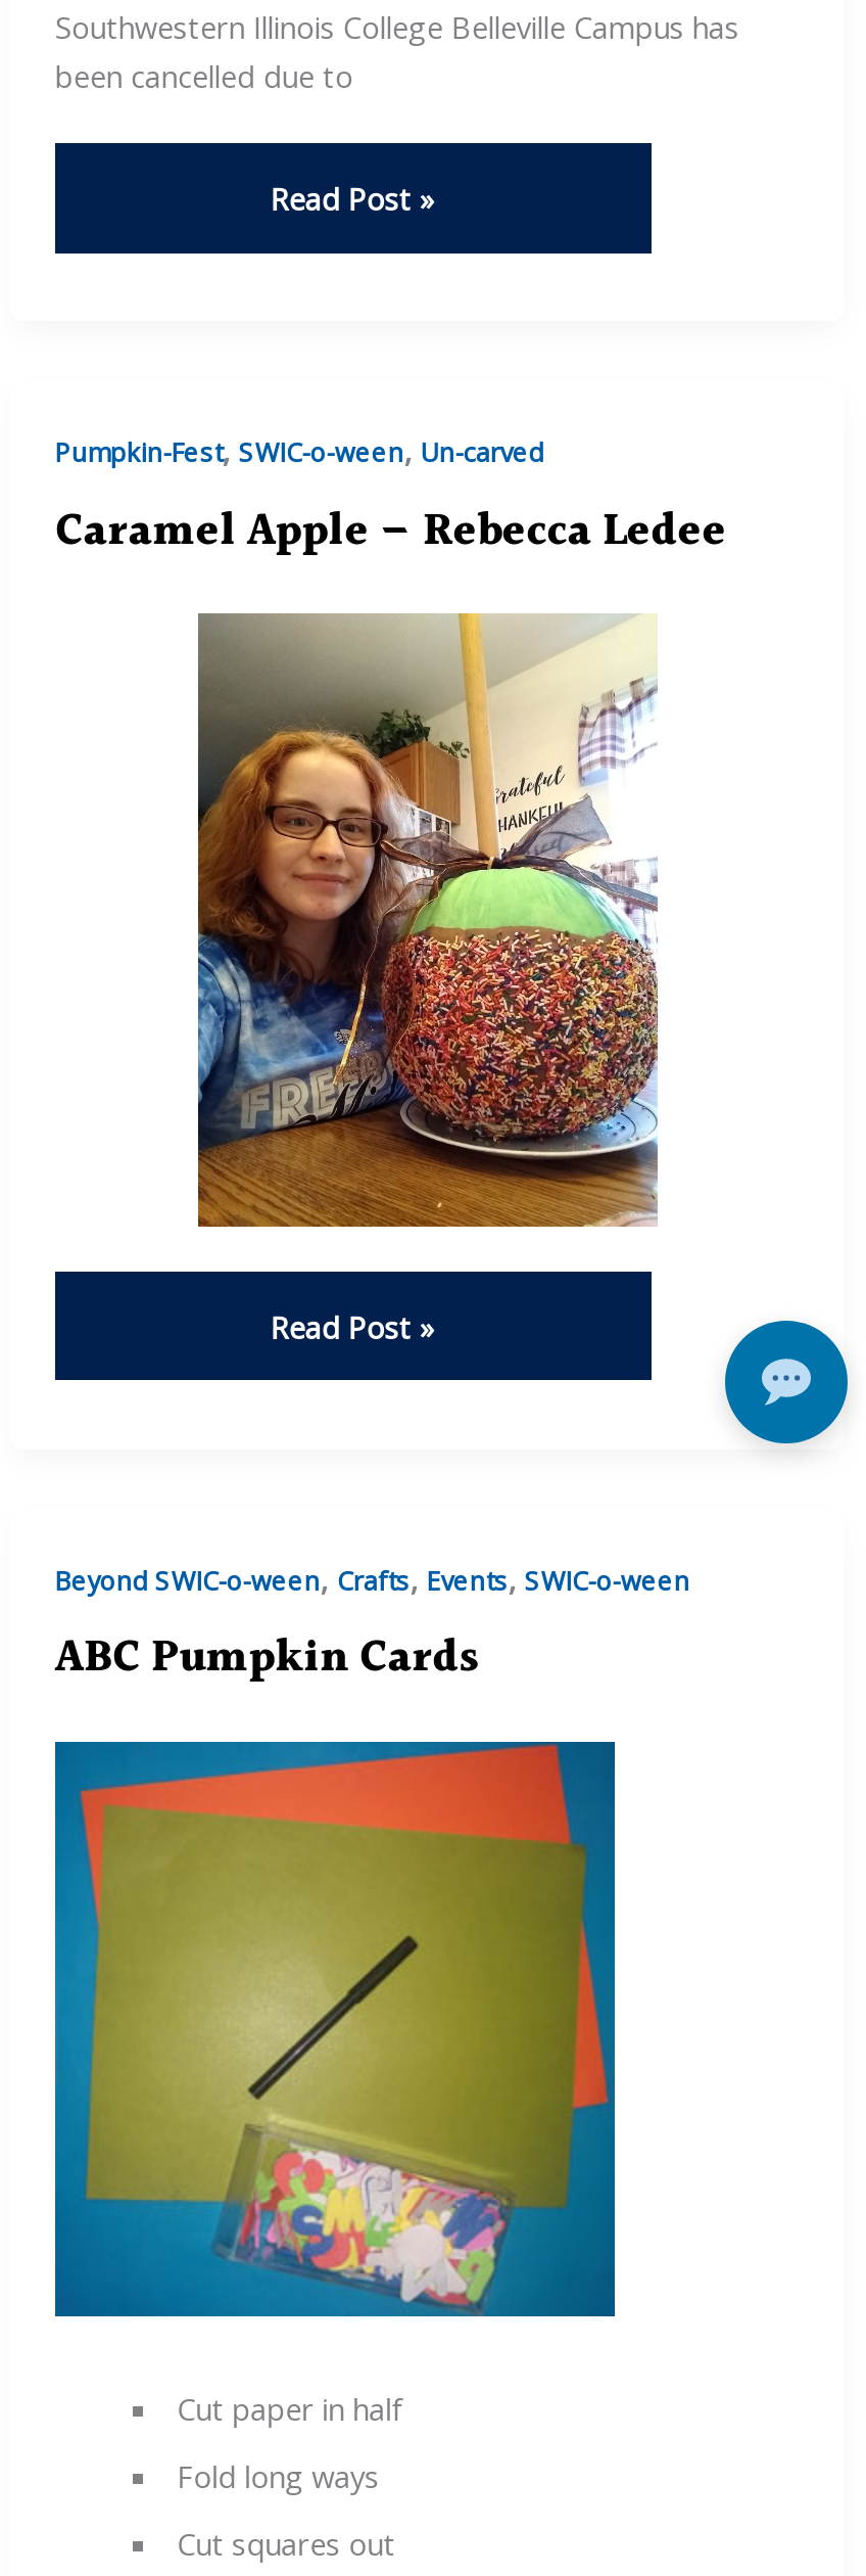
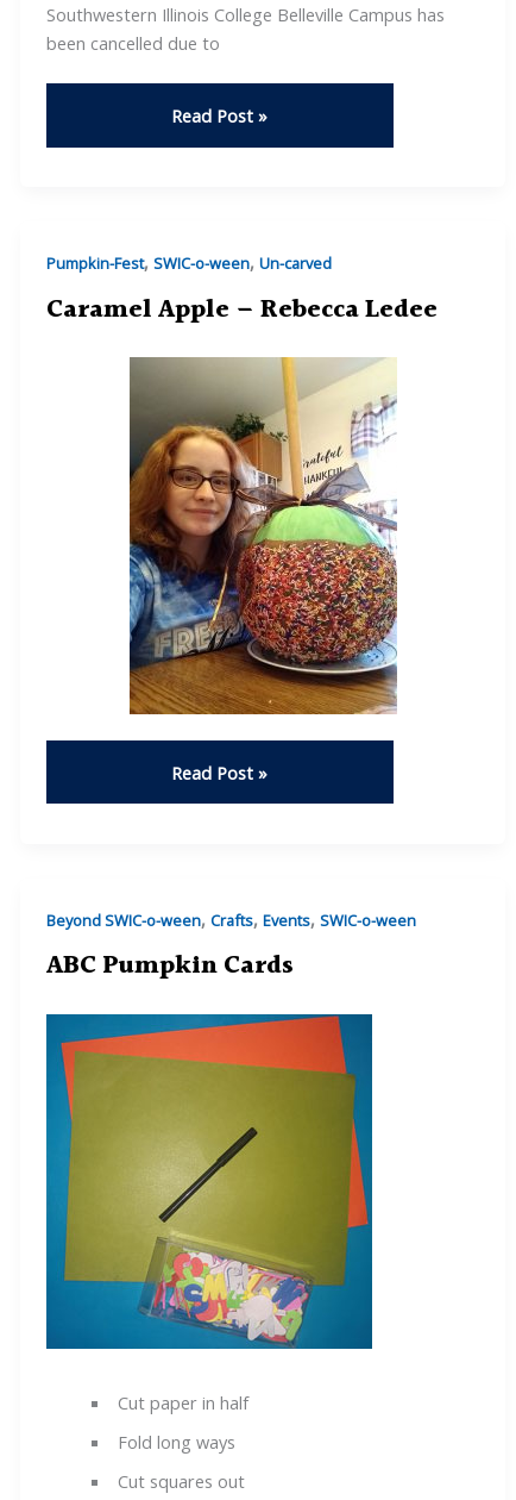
[723,1319,850,1447] [image] -> none

